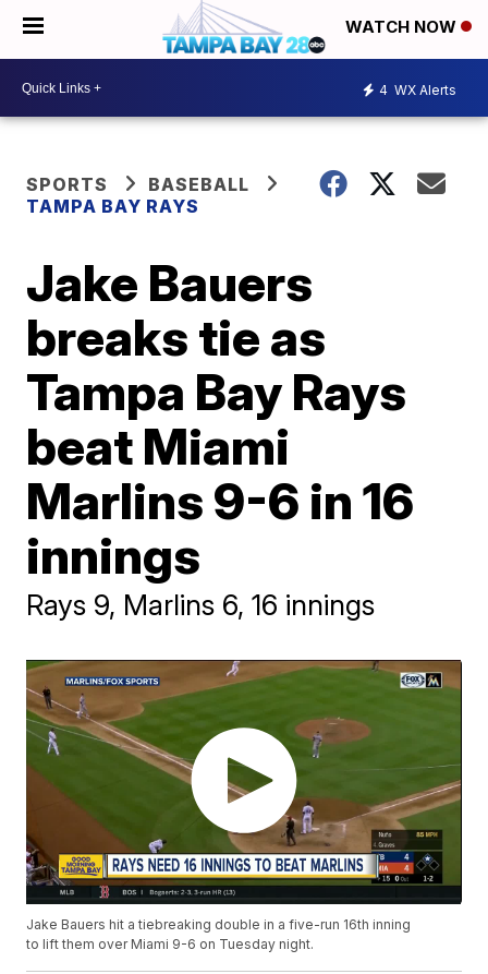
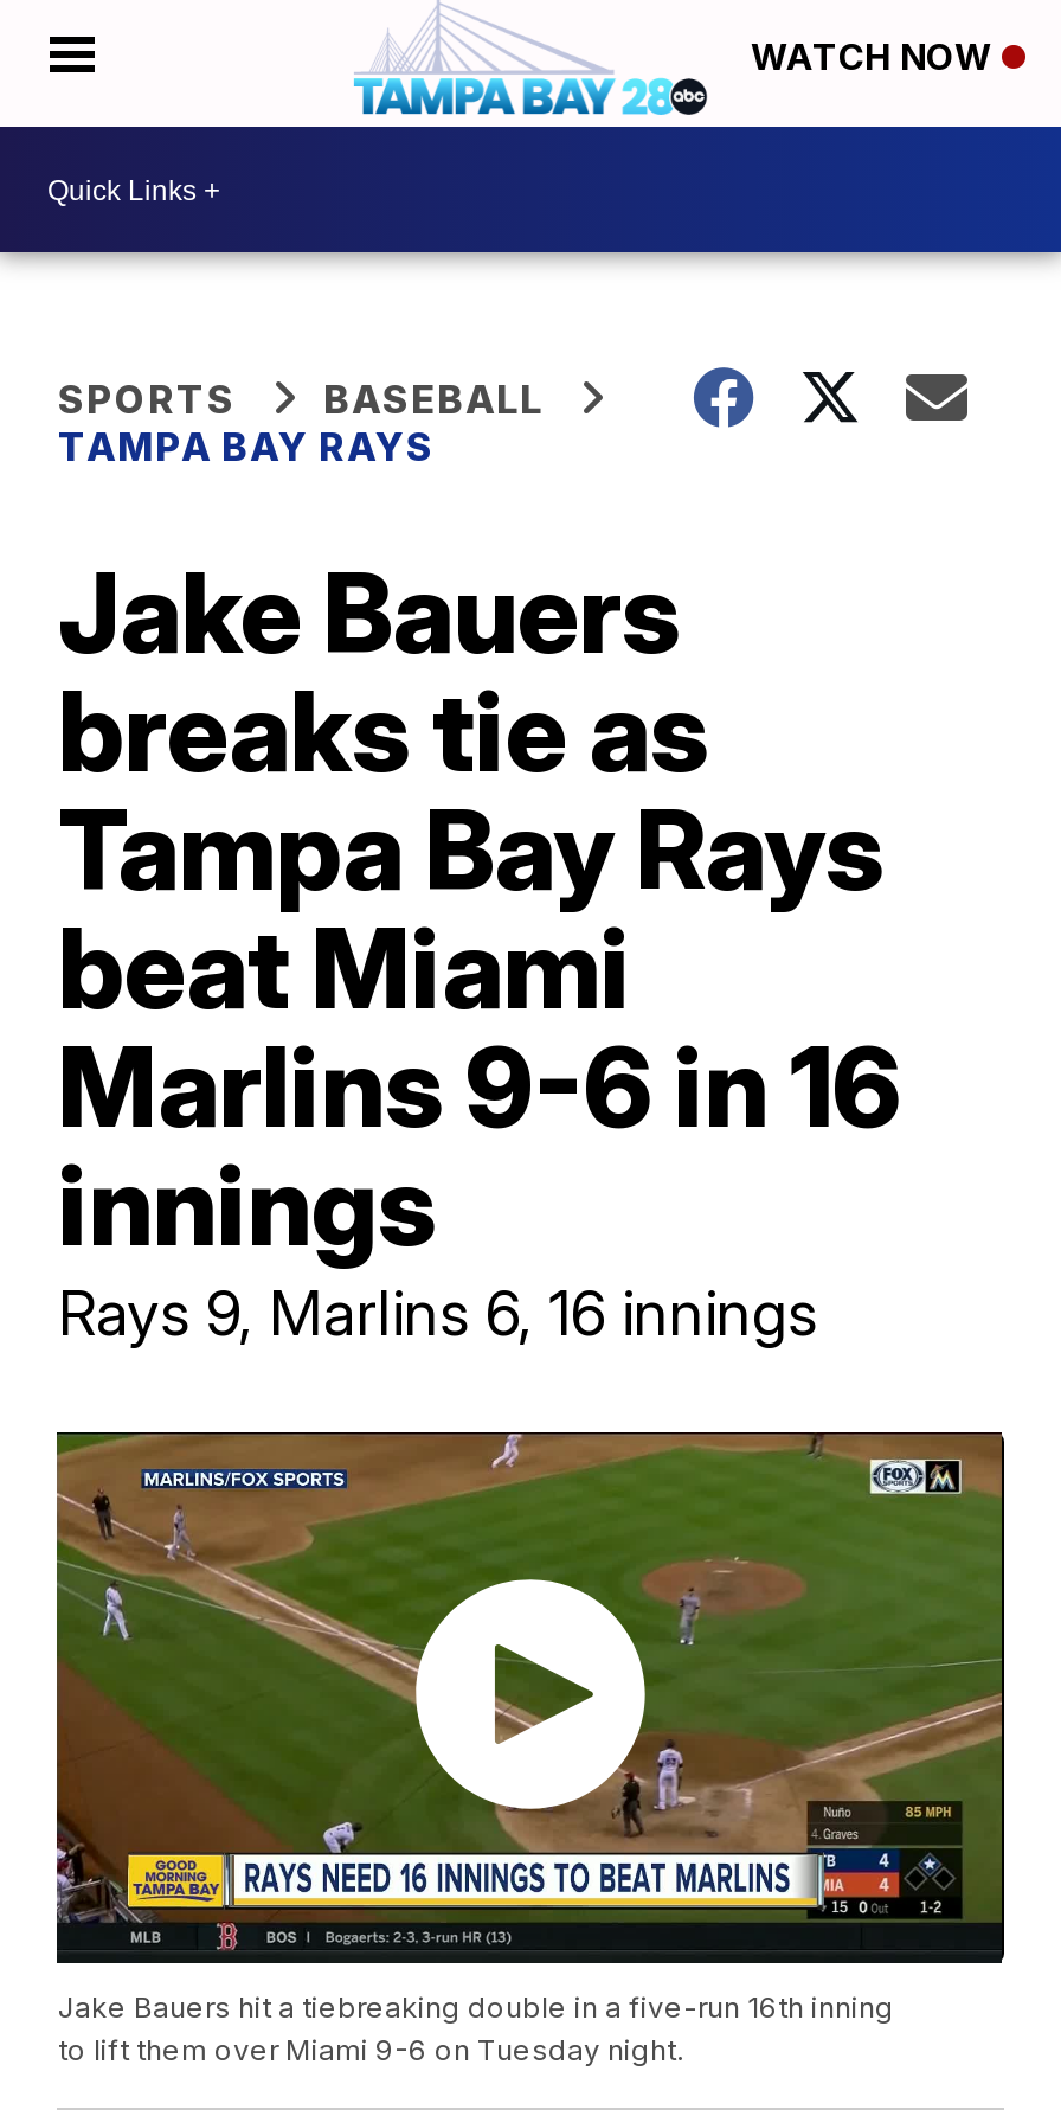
[379,81,456,98] 4 WX Alerts -> none

